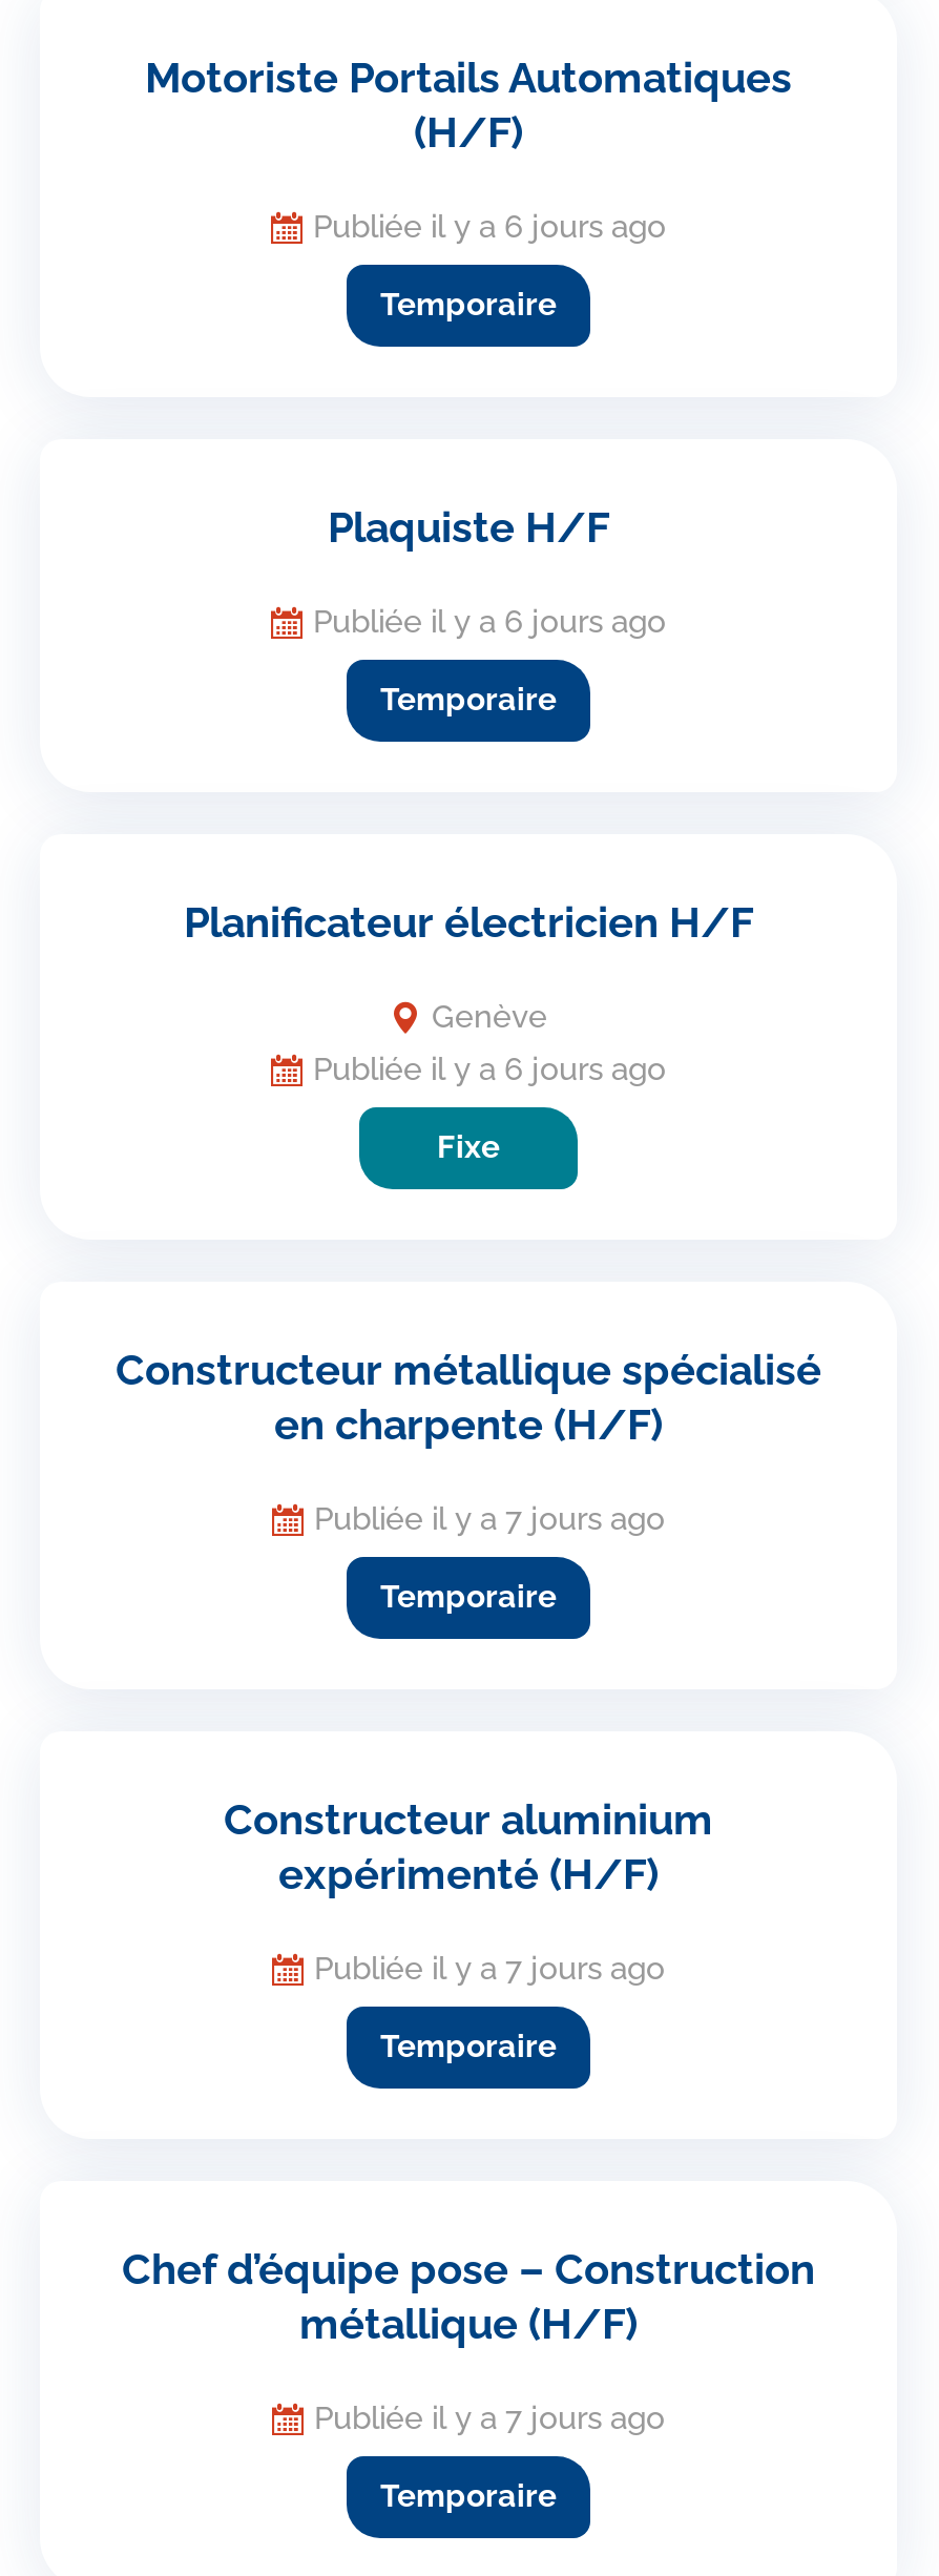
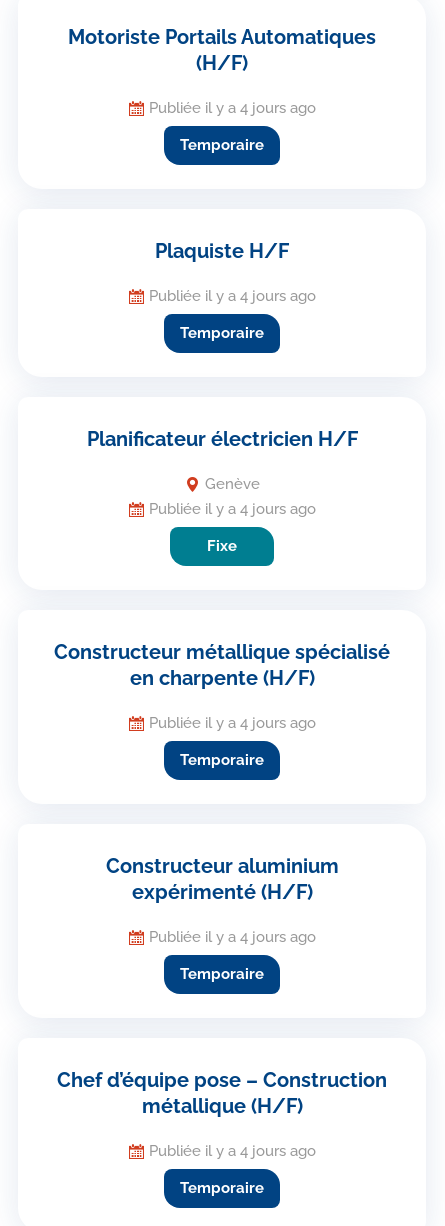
[313,207,666,245] Publiée il y a 6 jours ago -> [148,98,315,116] Publiée il y a 4 jours ago
[313,602,666,640] Publiée il y a 6 jours ago -> [148,286,315,304] Publiée il y a 4 jours ago
[313,1050,666,1087] Publiée il y a 6 jours ago -> [148,499,315,517] Publiée il y a 4 jours ago
[314,1499,665,1537] Publiée il y a 7 jours ago -> [148,713,315,731] Publiée il y a 4 jours ago
[314,1949,665,1987] Publiée il y a 7 jours ago -> [148,927,315,945] Publiée il y a 4 jours ago
[314,2398,665,2436] Publiée il y a 7 jours ago -> [148,1141,315,1159] Publiée il y a 4 jours ago

